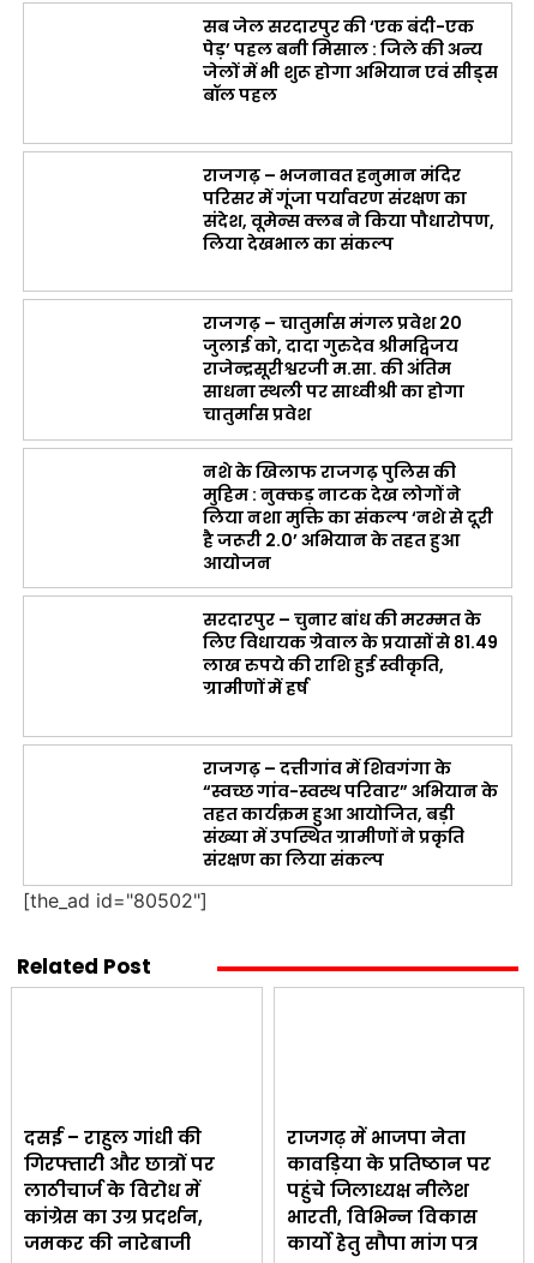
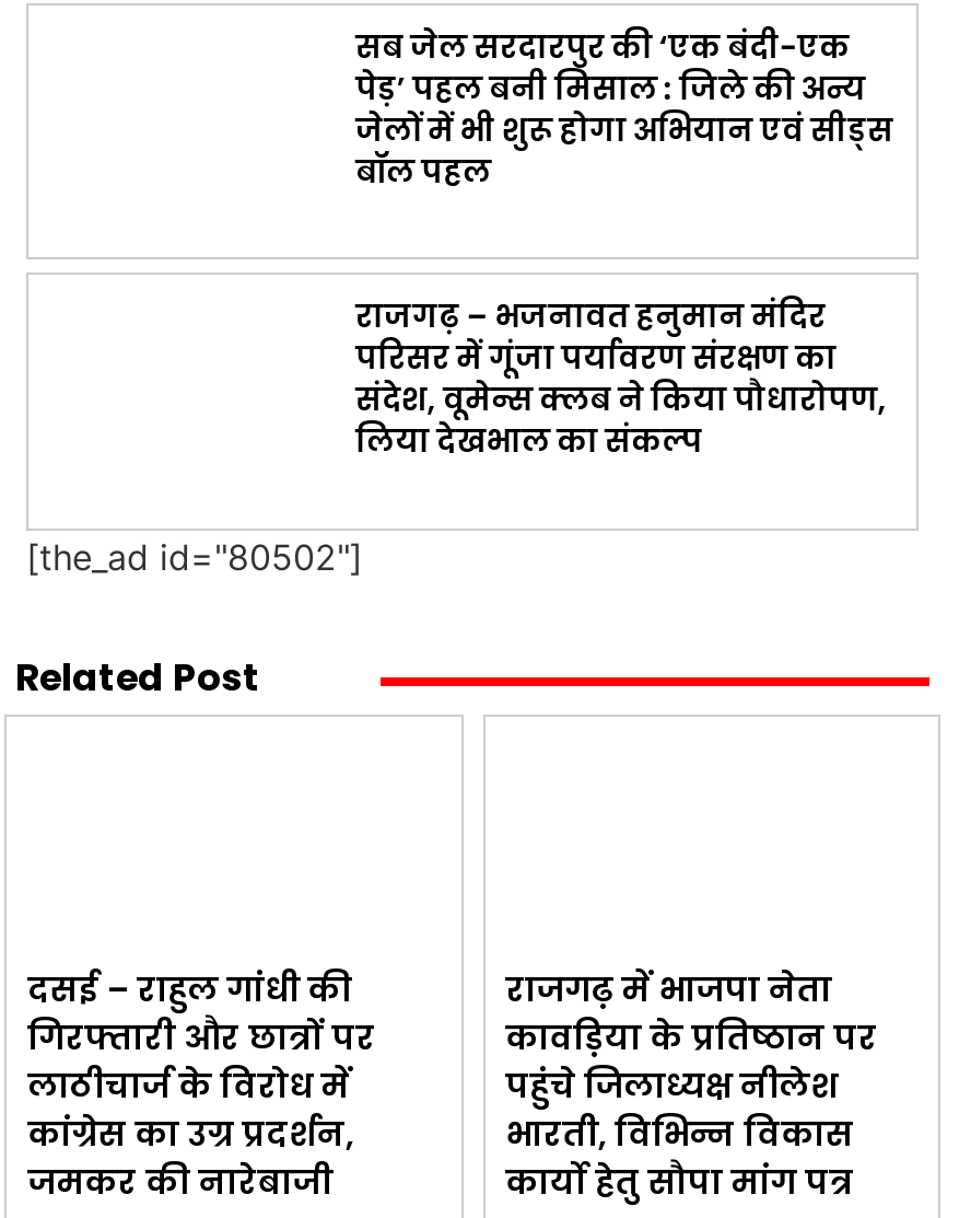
[203,311,498,872] राजगढ़ – चातुर्मास मंगल प्रवेश 20 | जुलाई काे, दादा गुरुदेव श्रीमद्विजय | राजेन्द्रसूरीश्वरजी म.सा. की अंतिम | साधना स्थली पर साध्वीश्री का होगा | चातुर्मास प्रवेश | नशे के खिलाफ राजगढ़ पुलिस की | मुहिम : नुक्कड़ नाटक देख लोगों ने | लिया नशा मुक्ति का संकल्प ‘नशे से दूरी | है जरूरी 2.0’ अभियान के तहत हुआ | आयोजन | सरदारपुर – चुनार बांध की मरम्मत के | लिए विधायक ग्रेवाल के प्रयासों से 81.49 | लाख रुपये की राशि हुई स्वीकृति, | ग्रामीणों में हर्ष | राजगढ़ – दत्तीगांव में शिवगंगा के | “स्वच्छ गांव-स्वस्थ परिवार” अभियान के | तहत कार्यक्रम हुआ आयोजित, बड़ी | संख्या में उपस्थित ग्रामीणों ने प्रकृति | संरक्षण का लिया संकल्प -> none

